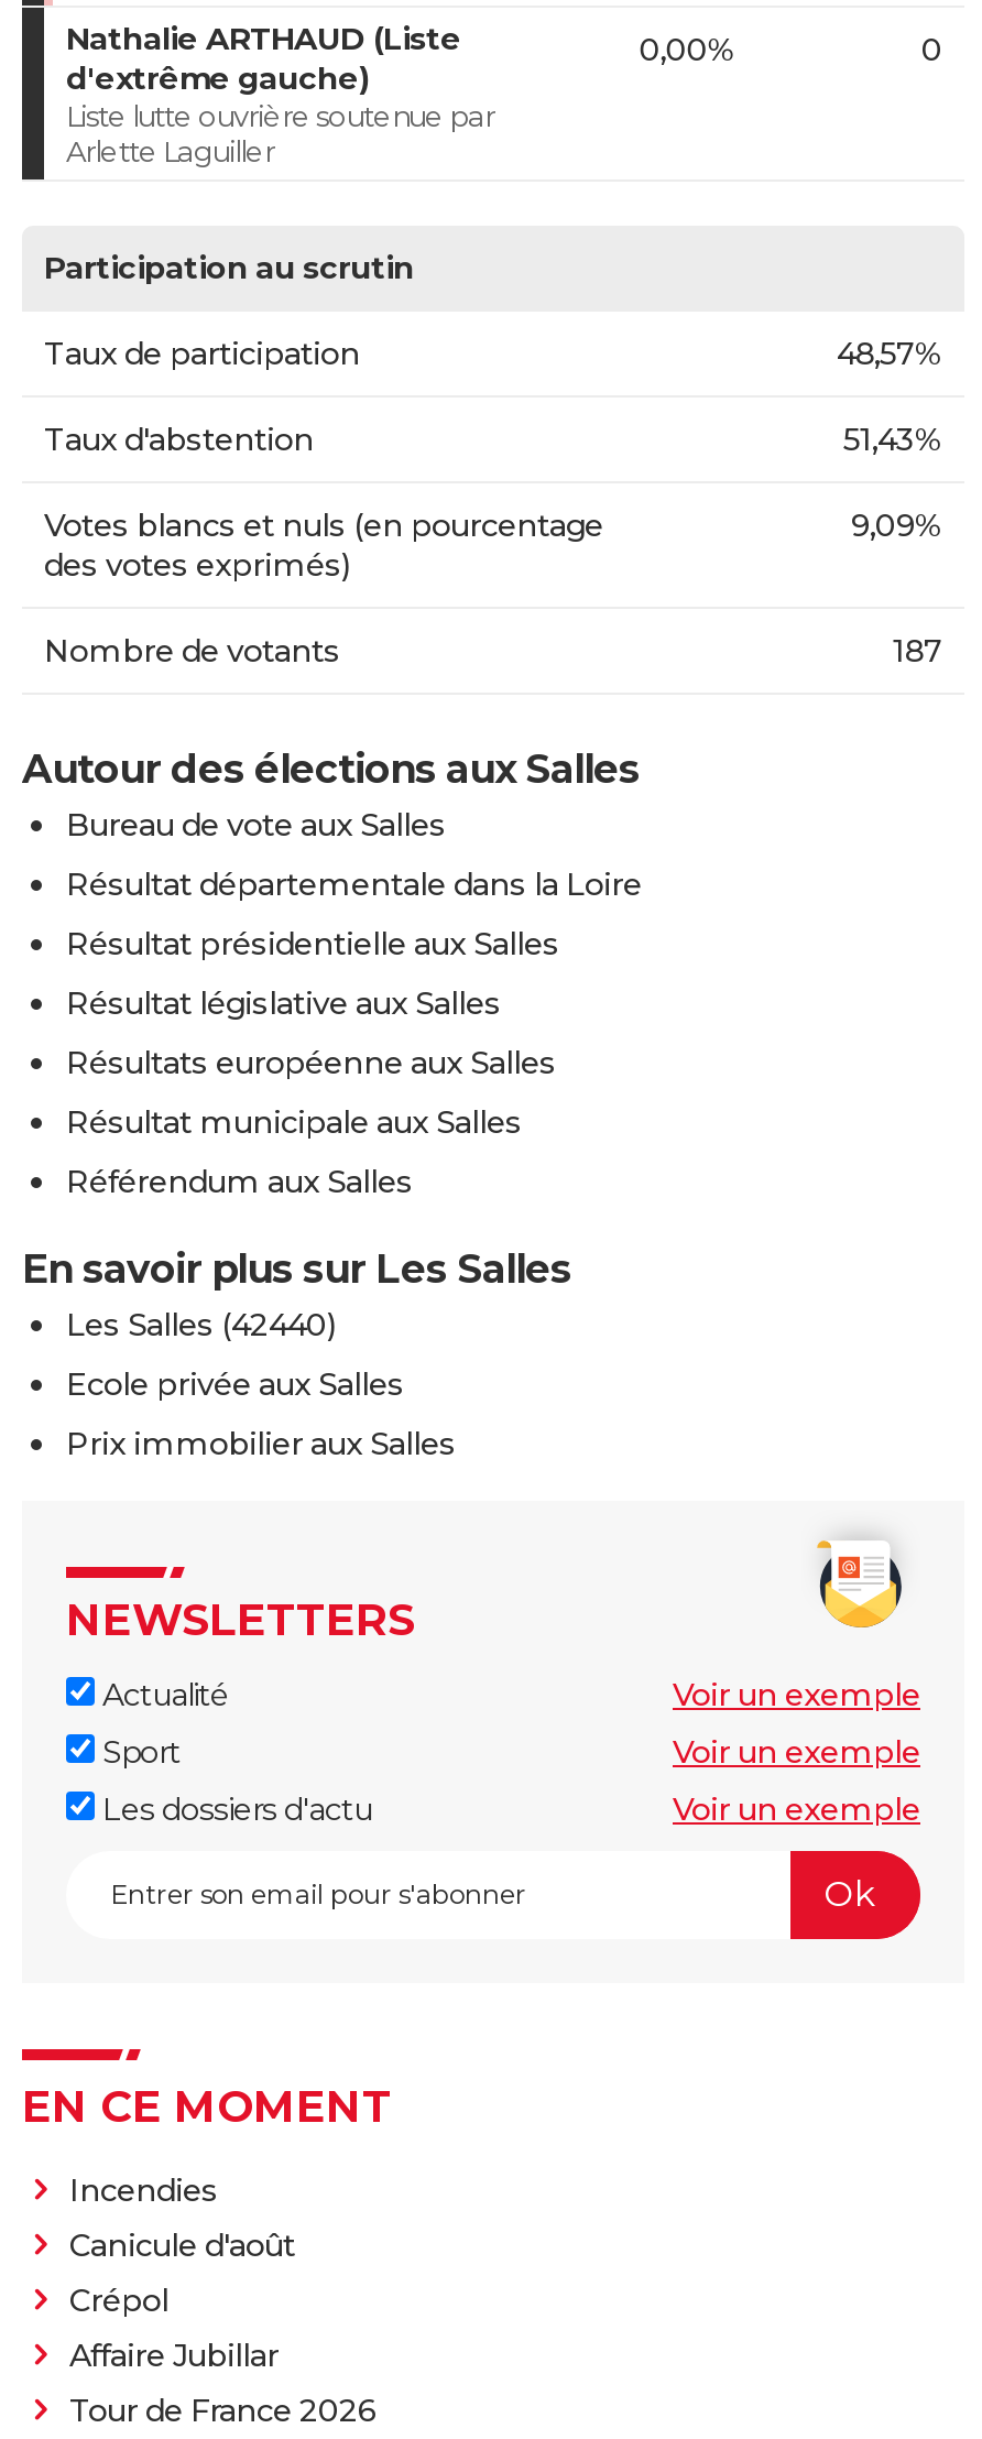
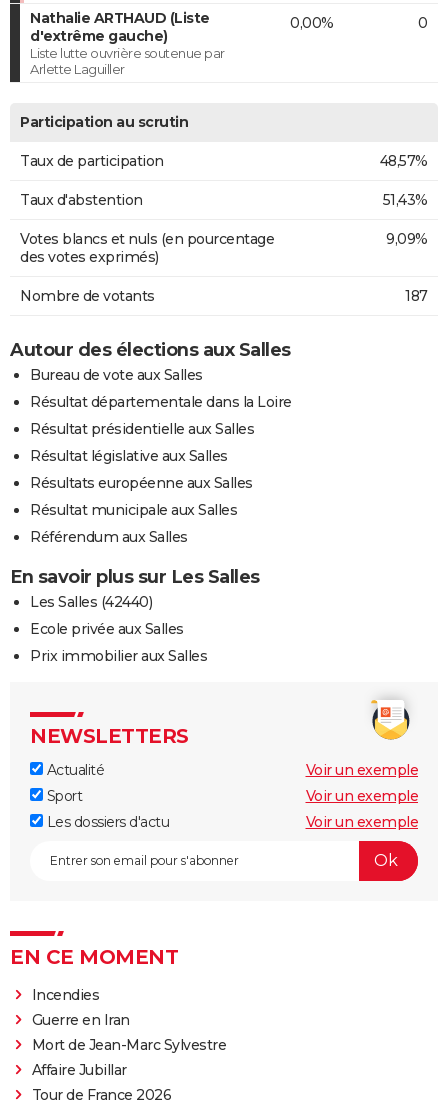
[69,2224,295,2319] Canicule d'août | Crépol -> [31,1010,226,1053] Guerre en Iran | Mort de Jean-Marc Sylvestre

